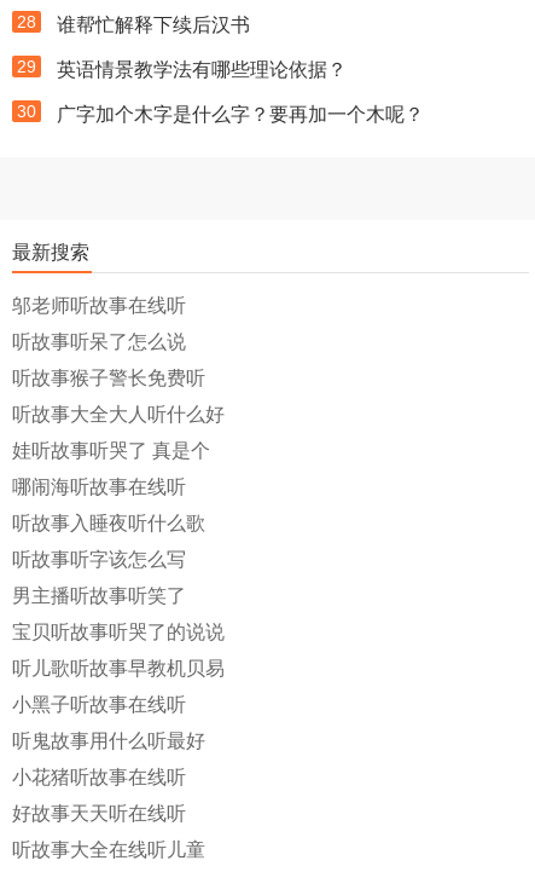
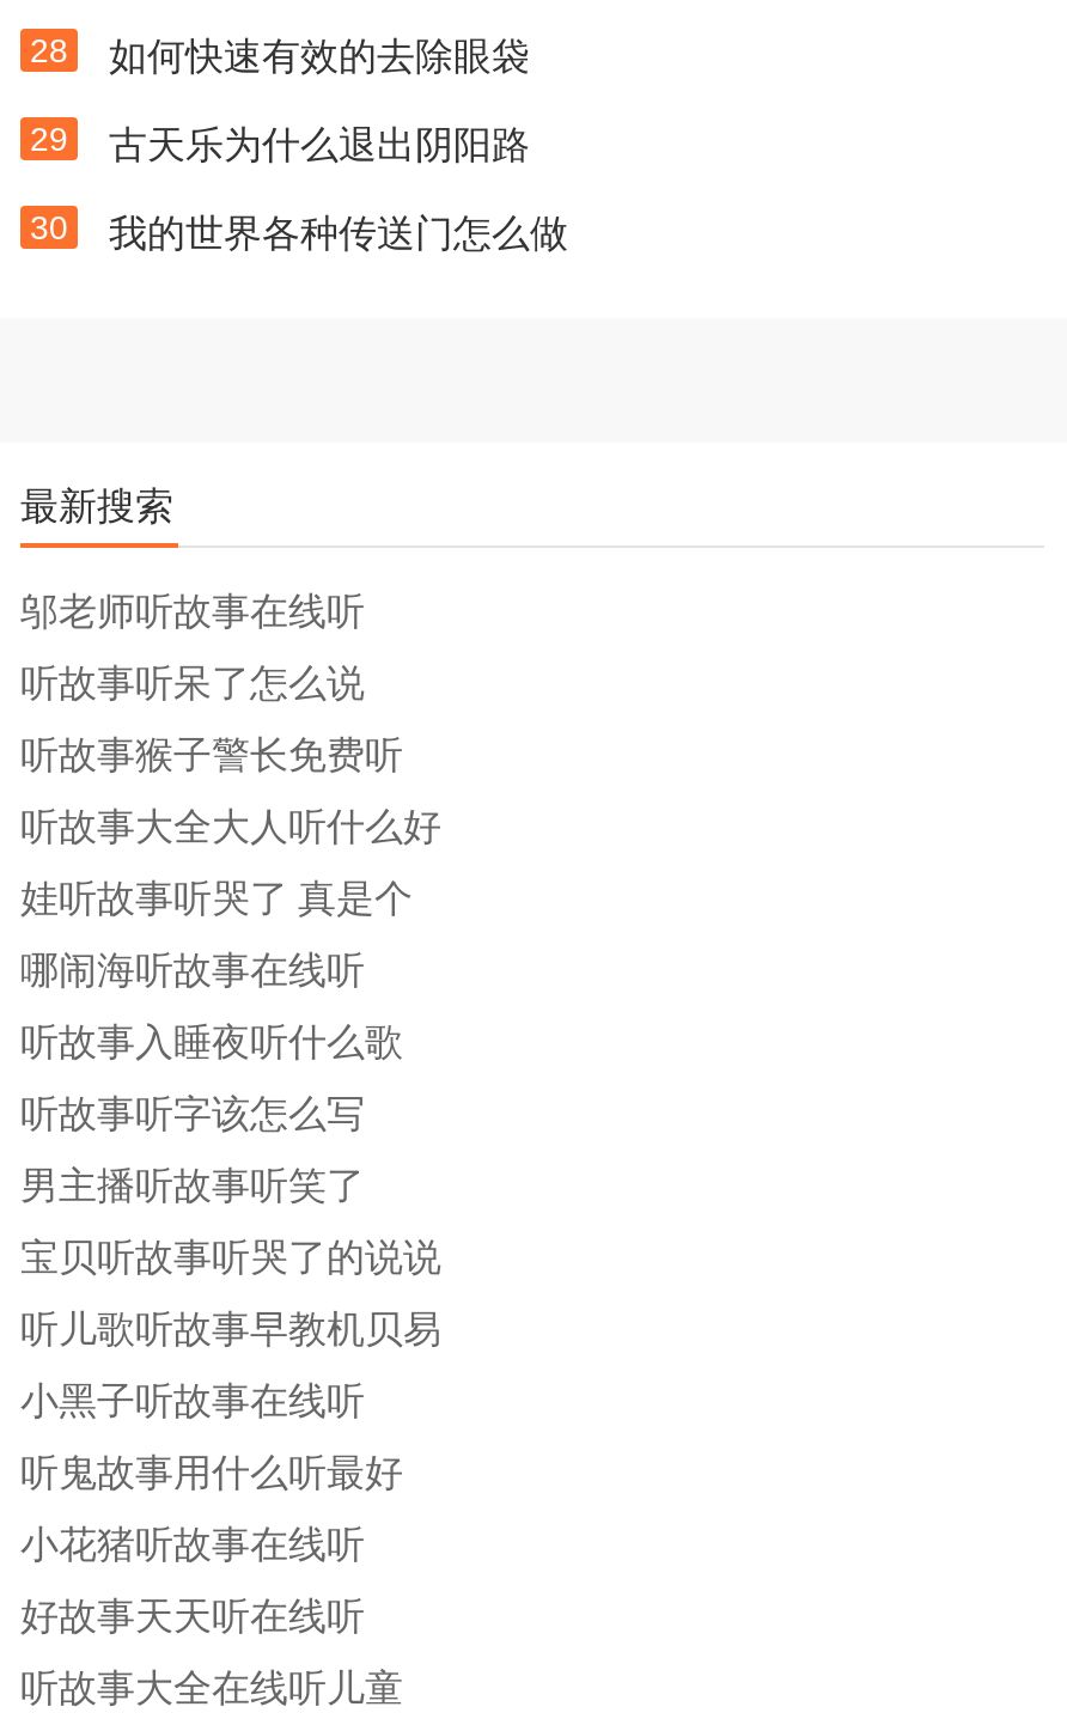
[57,15,250,35] 谁帮忙解释下续后汉书 -> [109,36,530,77] 如何快速有效的去除眼袋
[57,59,347,80] 英语情景教学法有哪些理论依据？ -> [109,124,530,165] 古天乐为什么退出阴阳路
[57,104,424,125] 广字加个木字是什么字？要再加一个木呢？ -> [109,213,568,254] 我的世界各种传送门怎么做

